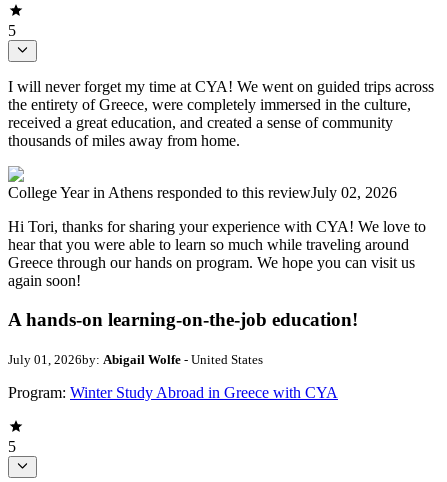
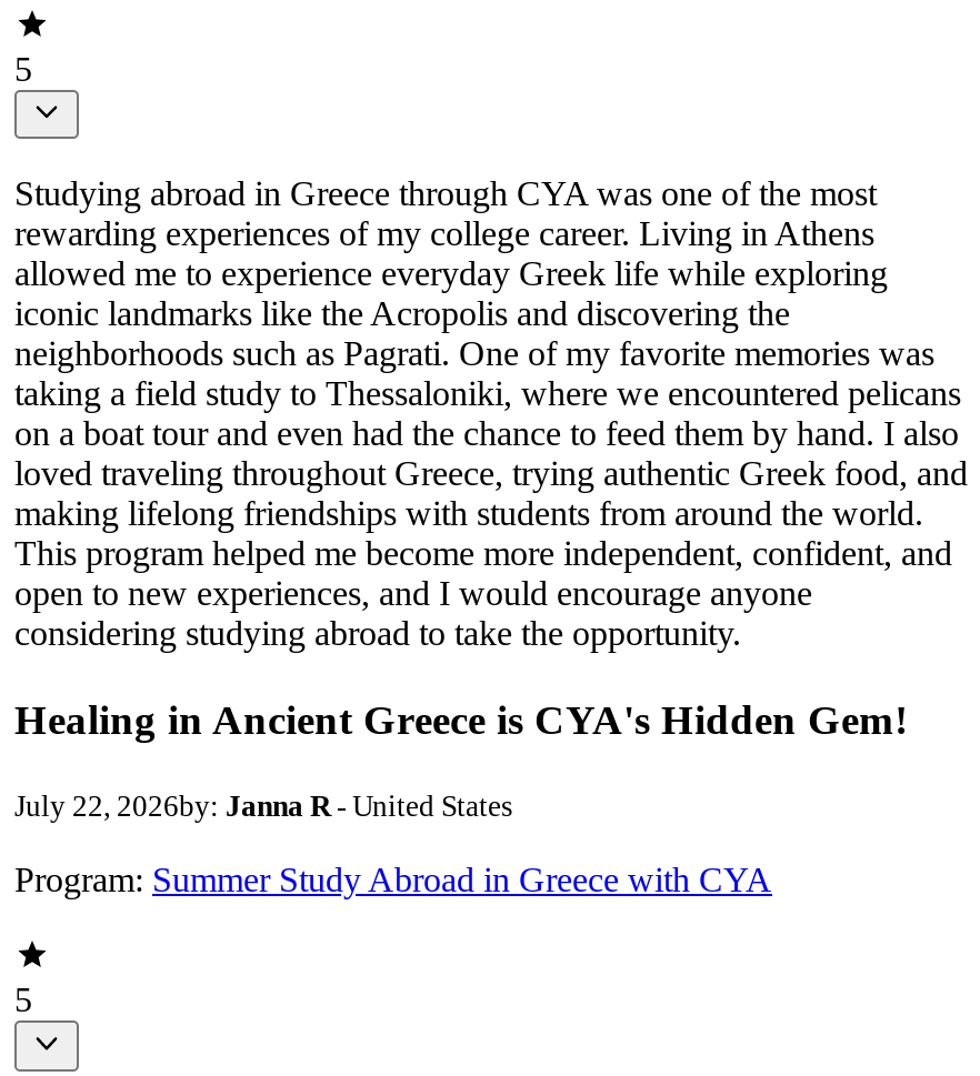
[8,78,434,400] I will never forget my time at CYA! We went on guided trips across | the entirety of Greece, were completely immersed in the culture, | received a great education, and created a sense of community | thousands of miles away from home. | College Year in Athens responded to this reviewJuly 02, 2026 | Hi Tori, thanks for sharing your experience with CYA! We love to | hear that you were able to learn so much while traveling around | Greece through our hands on program. We hope you can visit us | again soon! | A hands-on learning-on-the-job education! | July 01, 2026by: Abigail Wolfe - United States | Program: Winter Study Abroad in Greece with CYA -> [14,175,968,899] Studying abroad in Greece through CYA was one of the most | rewarding experiences of my college career. Living in Athens | allowed me to experience everyday Greek life while exploring | iconic landmarks like the Acropolis and discovering the | neighborhoods such as Pagrati. One of my favorite memories was | taking a field study to Thessaloniki, where we encountered pelicans | on a boat tour and even had the chance to feed them by hand. I also | loved traveling throughout Greece, trying authentic Greek food, and | making lifelong friendships with students from around the world. | This program helped me become more independent, confident, and | open to new experiences, and I would encourage anyone | considering studying abroad to take the opportunity. | Healing in Ancient Greece is CYA's Hidden Gem! | July 22, 2026by: Janna R- United States | Program: Summer Study Abroad in Greece with CYA

